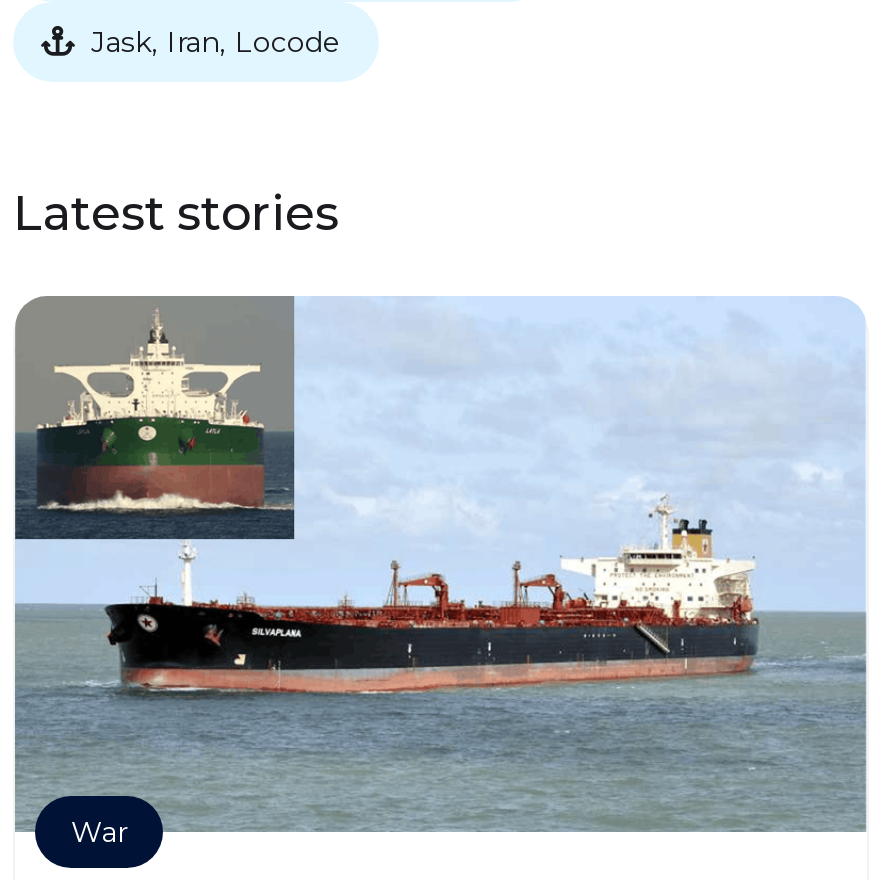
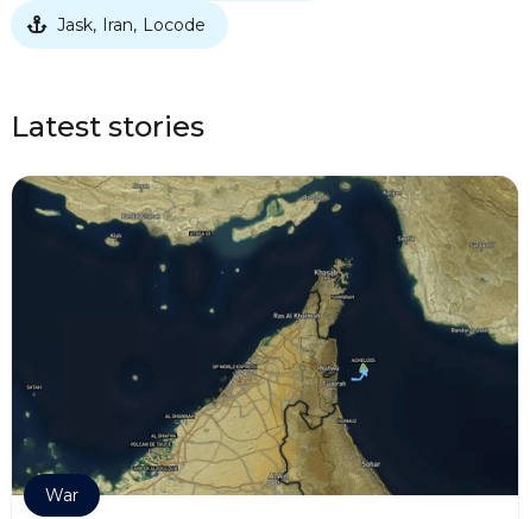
[13,296,867,832] [image] -> [11,175,519,496] [image]

